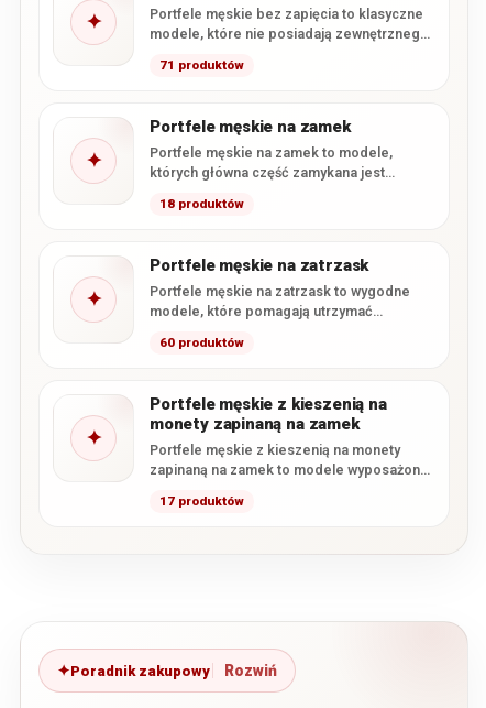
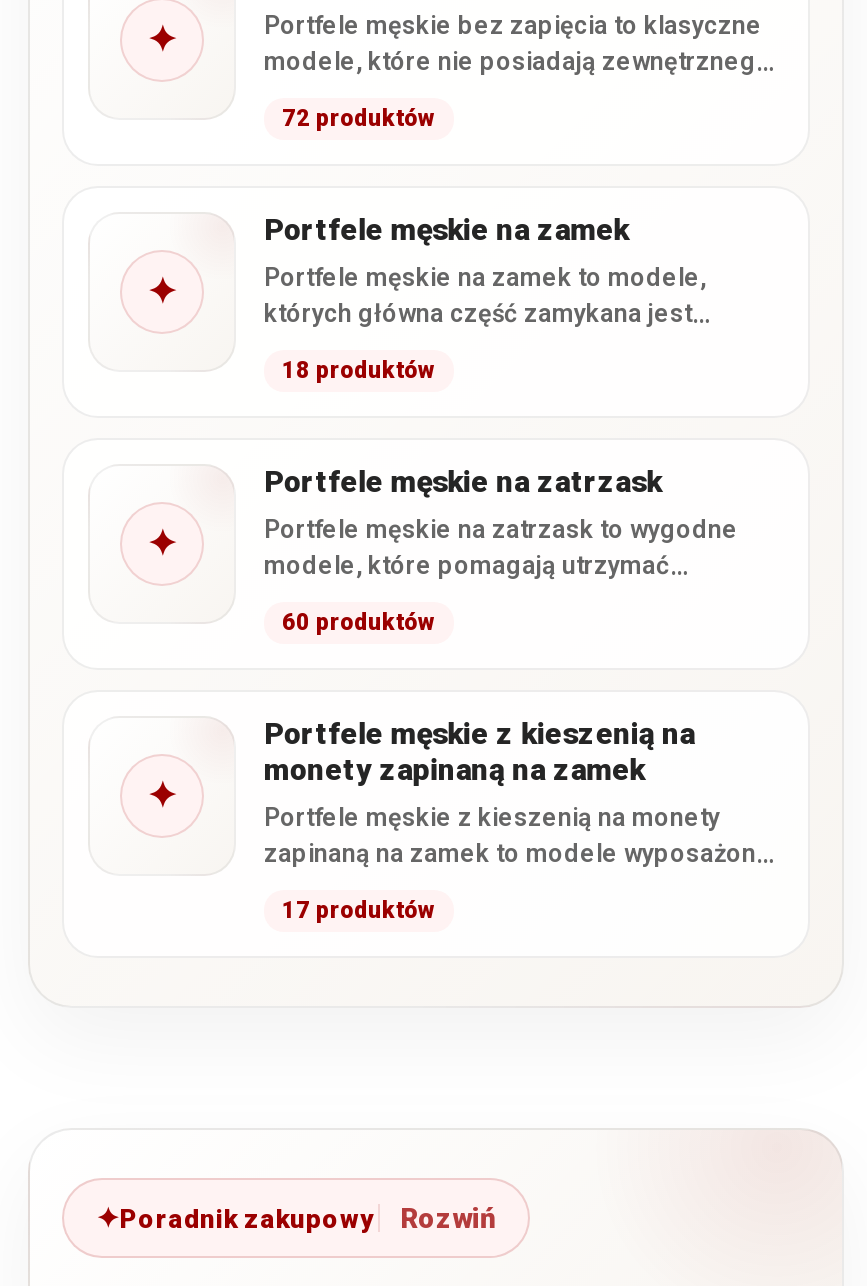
[159,58,244,73] 71 produktów -> [282,105,436,133] 72 produktów

